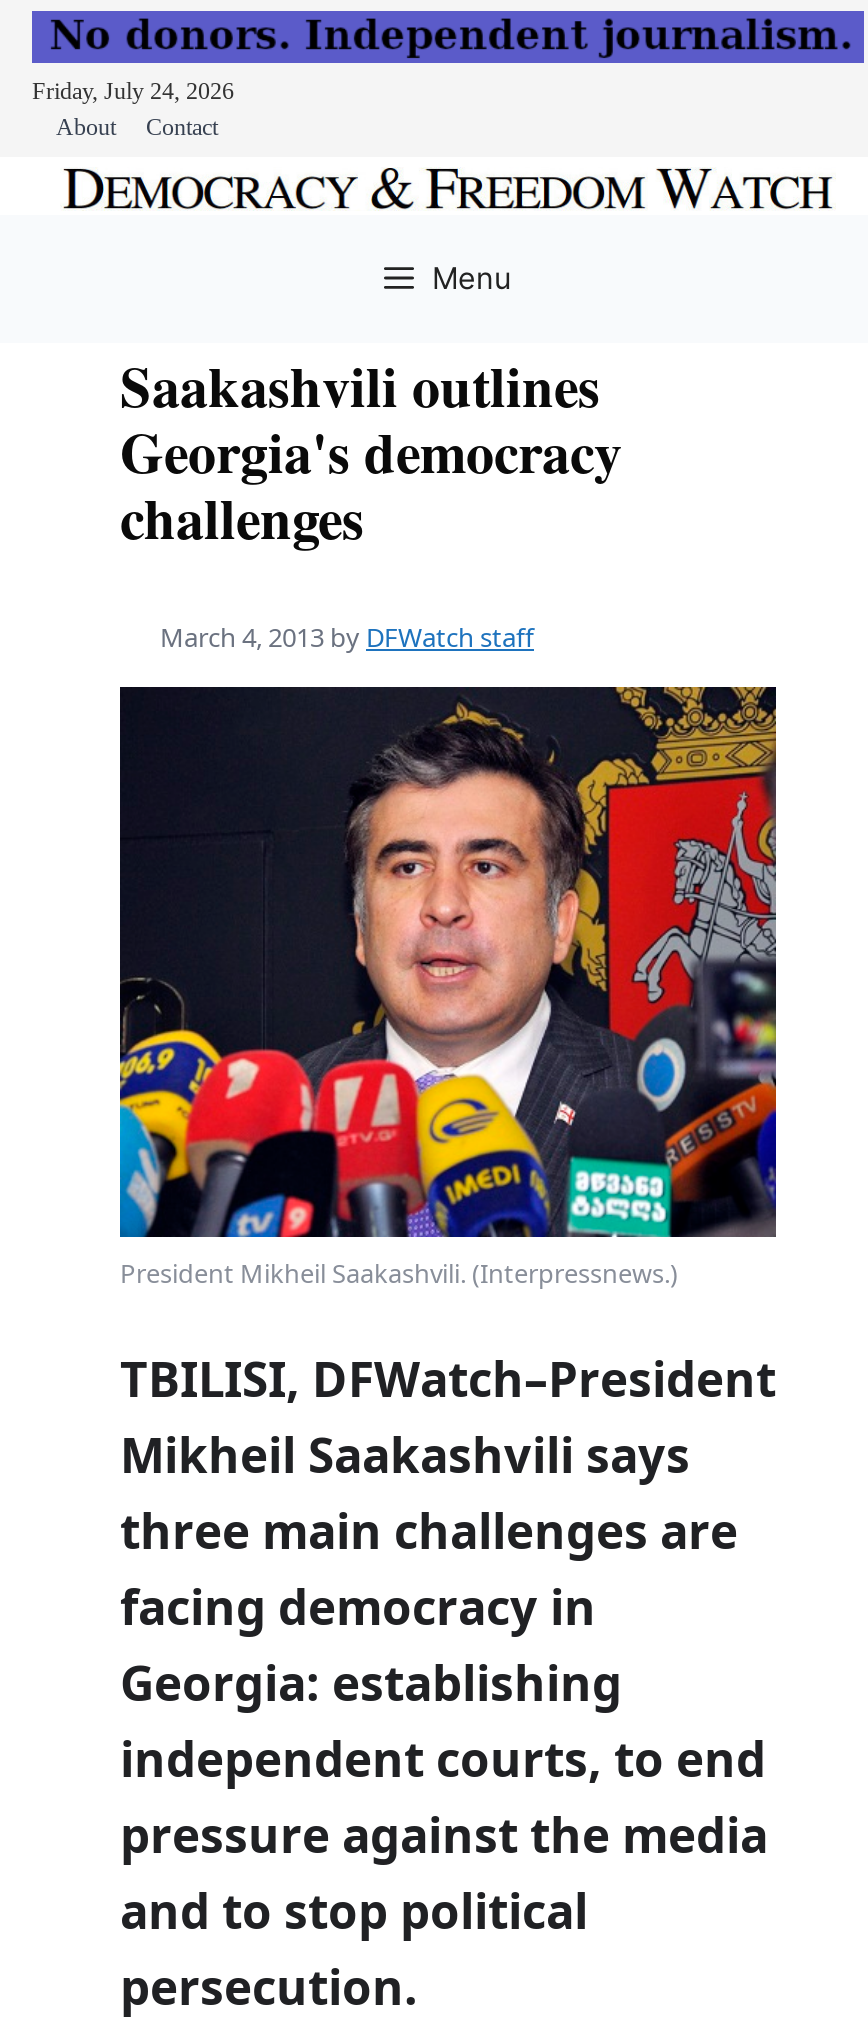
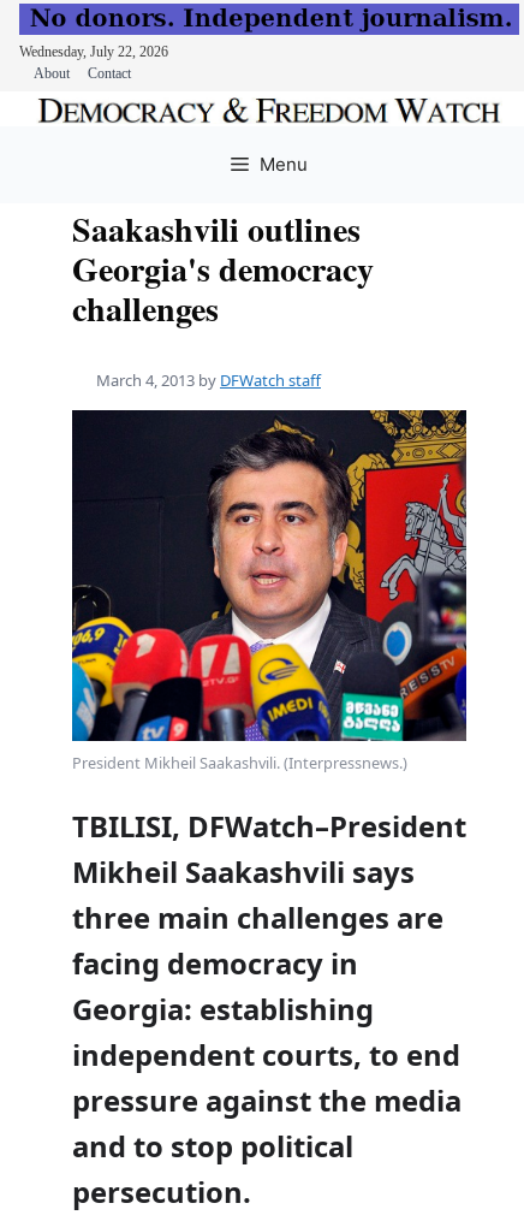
[32,77,234,105] Friday, July 24, 2026 -> [19,43,168,60] Wednesday, July 22, 2026

